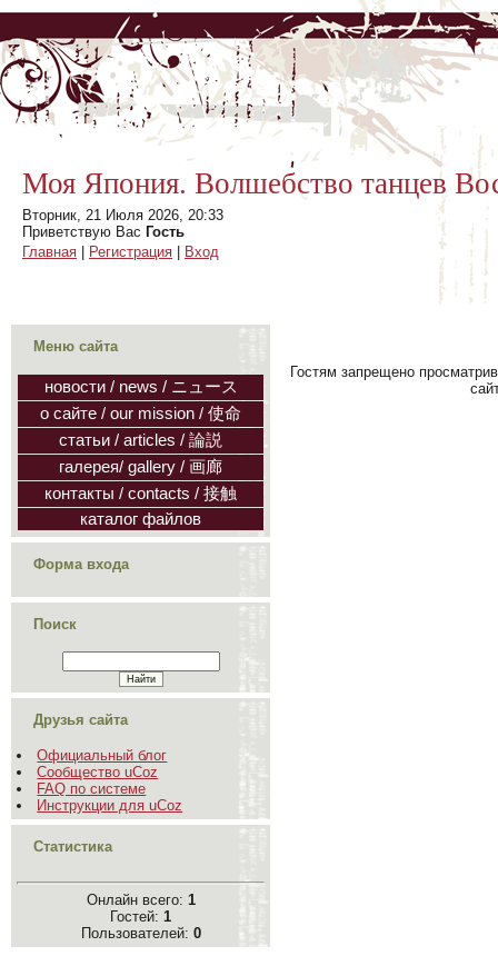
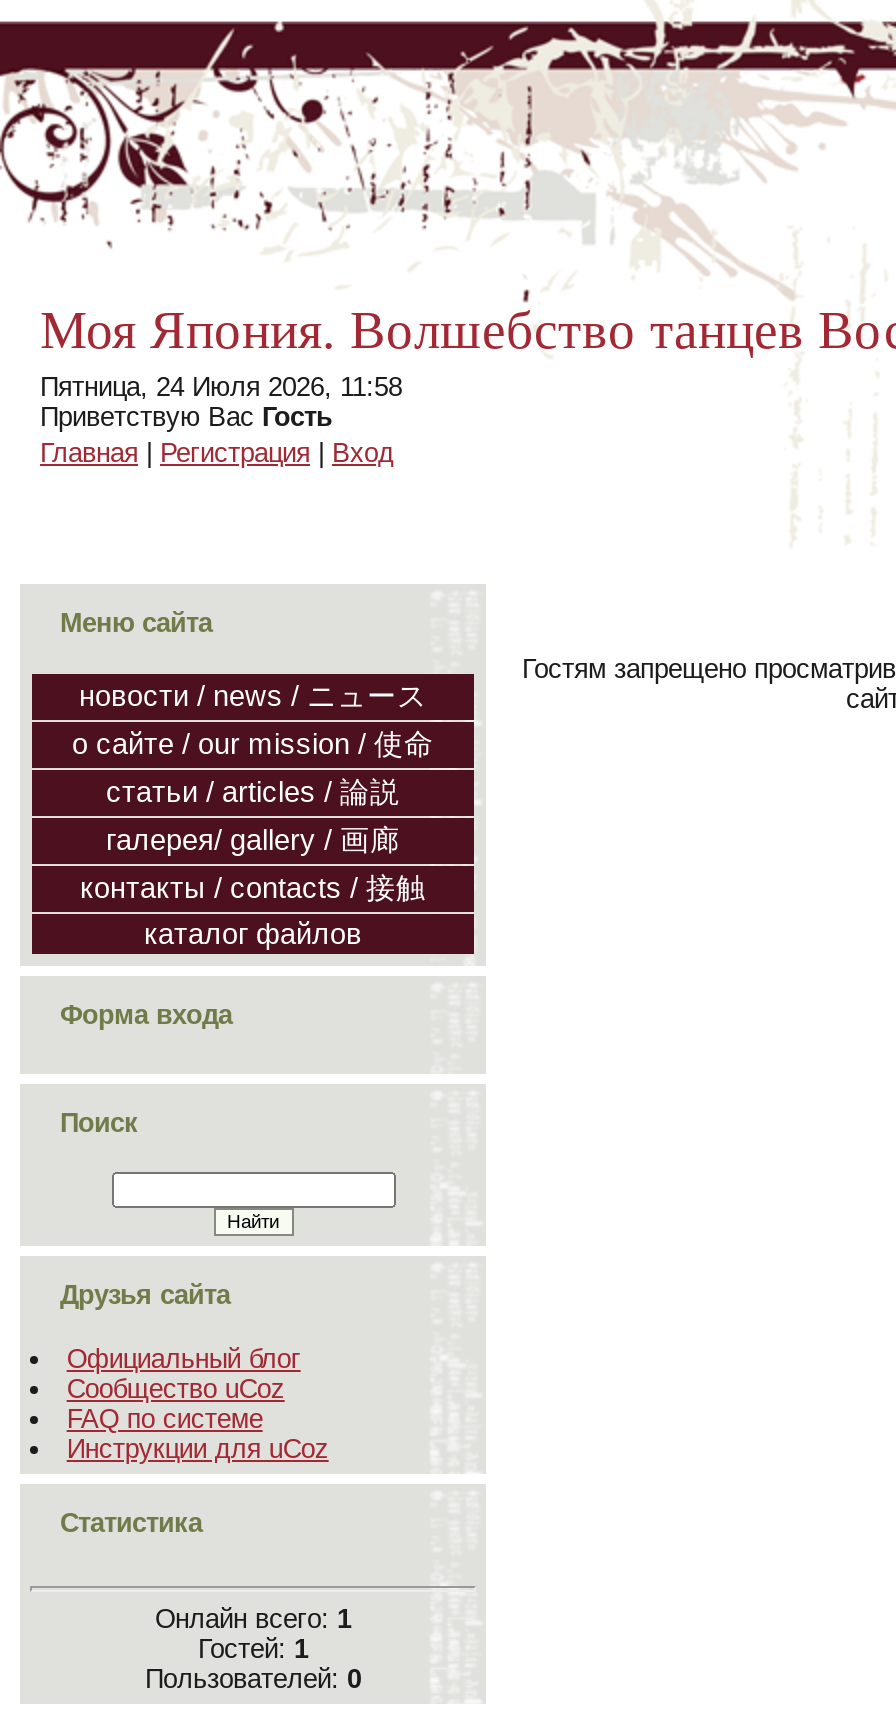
[22,207,223,223] Вторник, 21 Июля 2026, 20:33 -> [40,372,402,402] Пятница, 24 Июля 2026, 11:58

